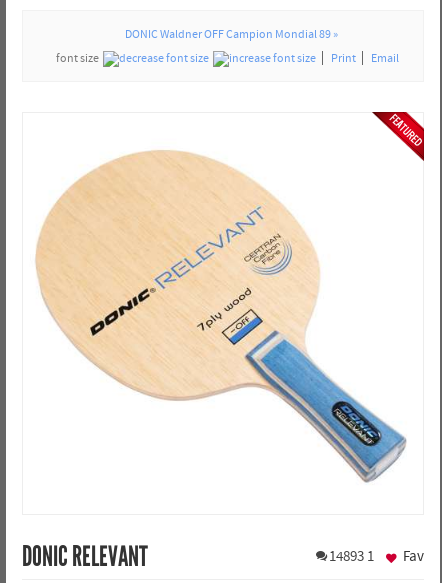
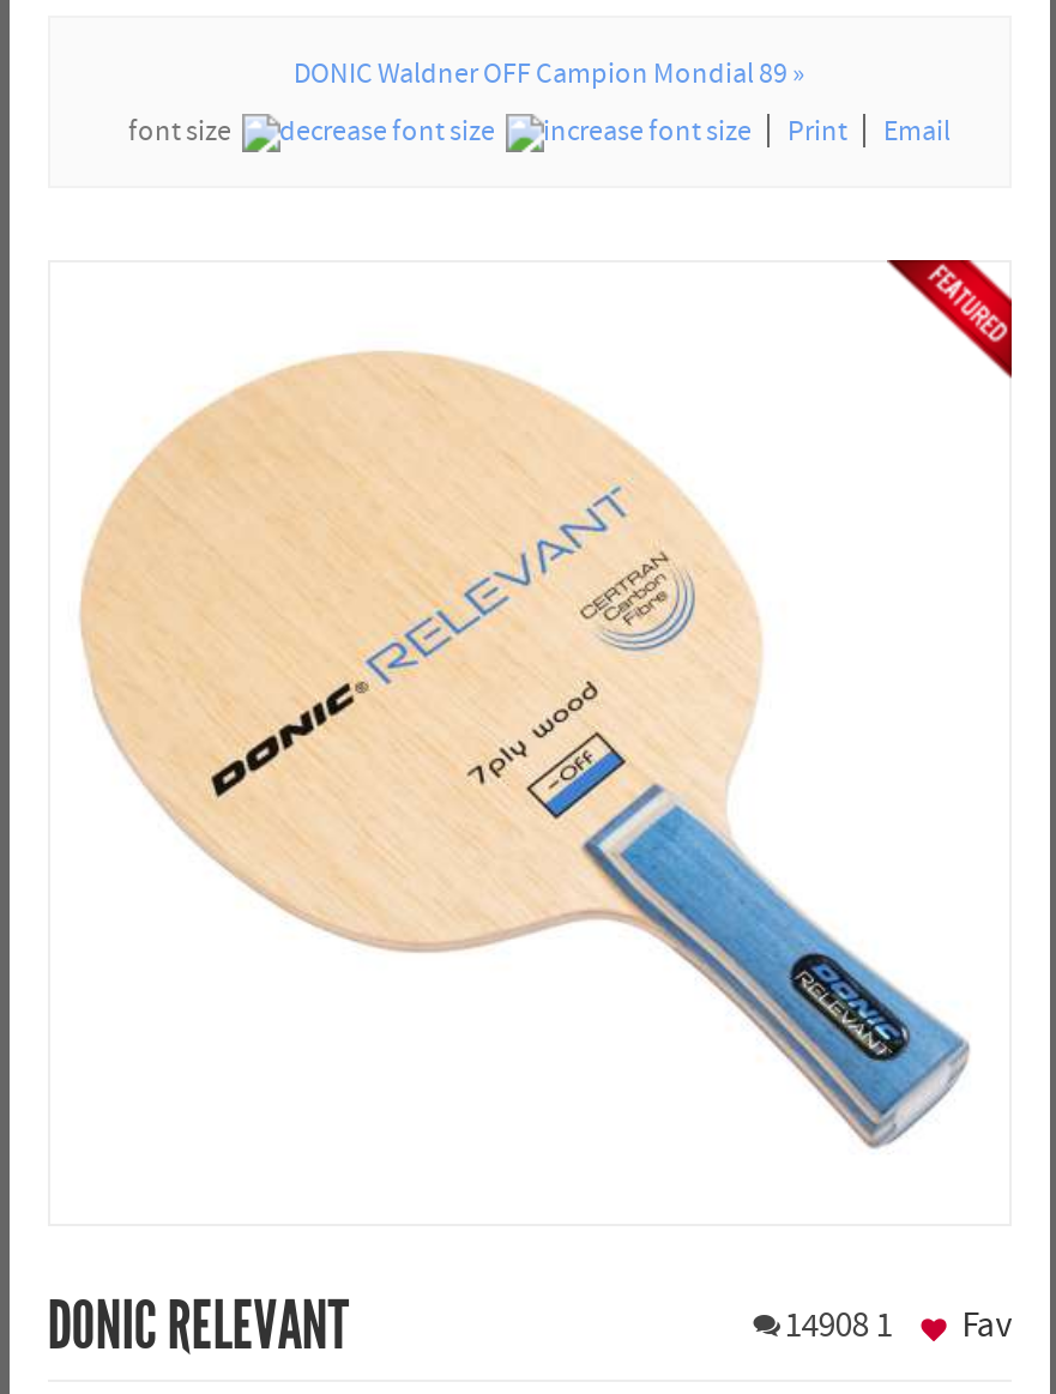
[329,548,424,565] 14893 1 Fav -> [785,1305,1012,1345] 14908 1 Fav

